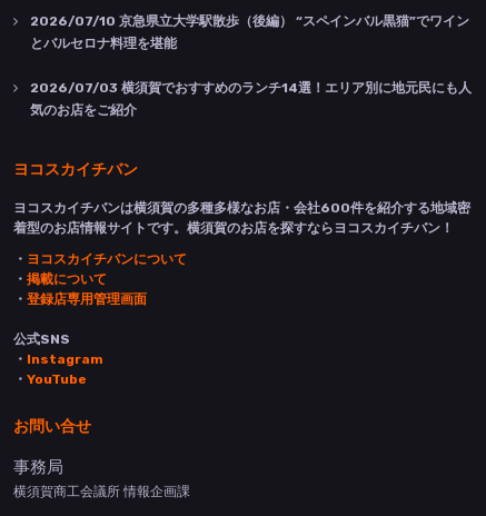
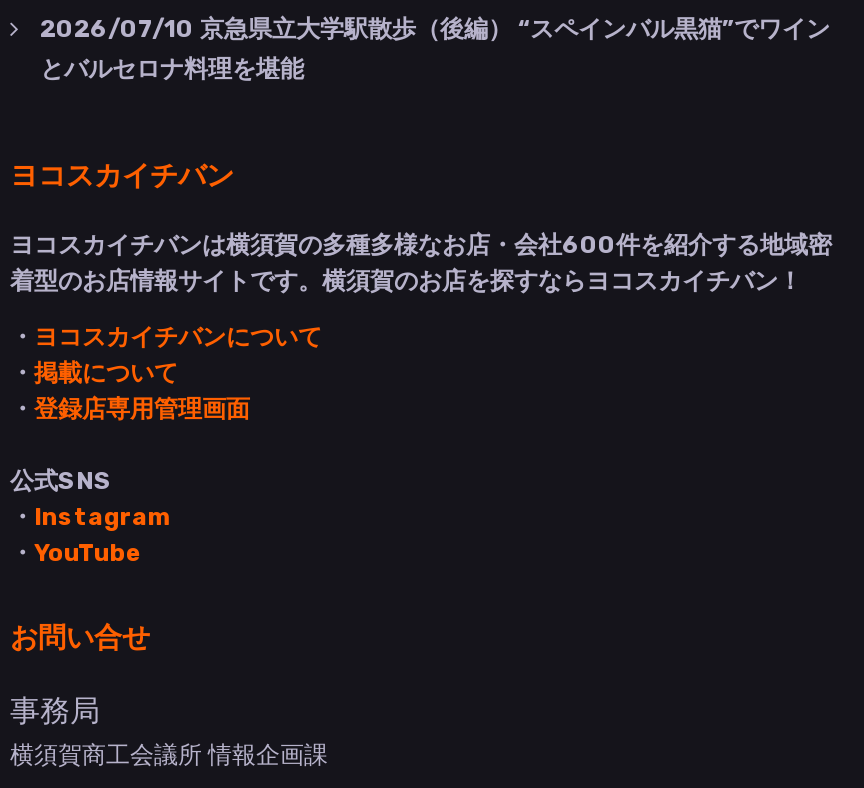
[30,80,472,118] 2026/07/03横須賀でおすすめのランチ14選！エリア別に地元民にも人 | 気のお店をご紹介 -> none

